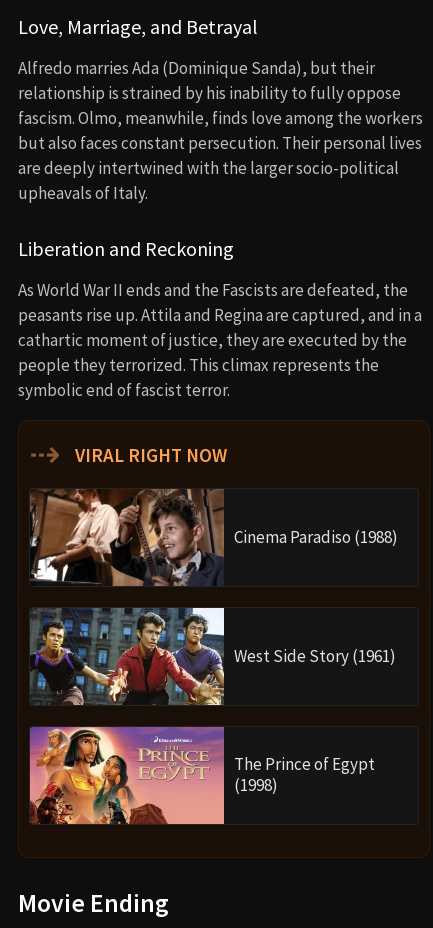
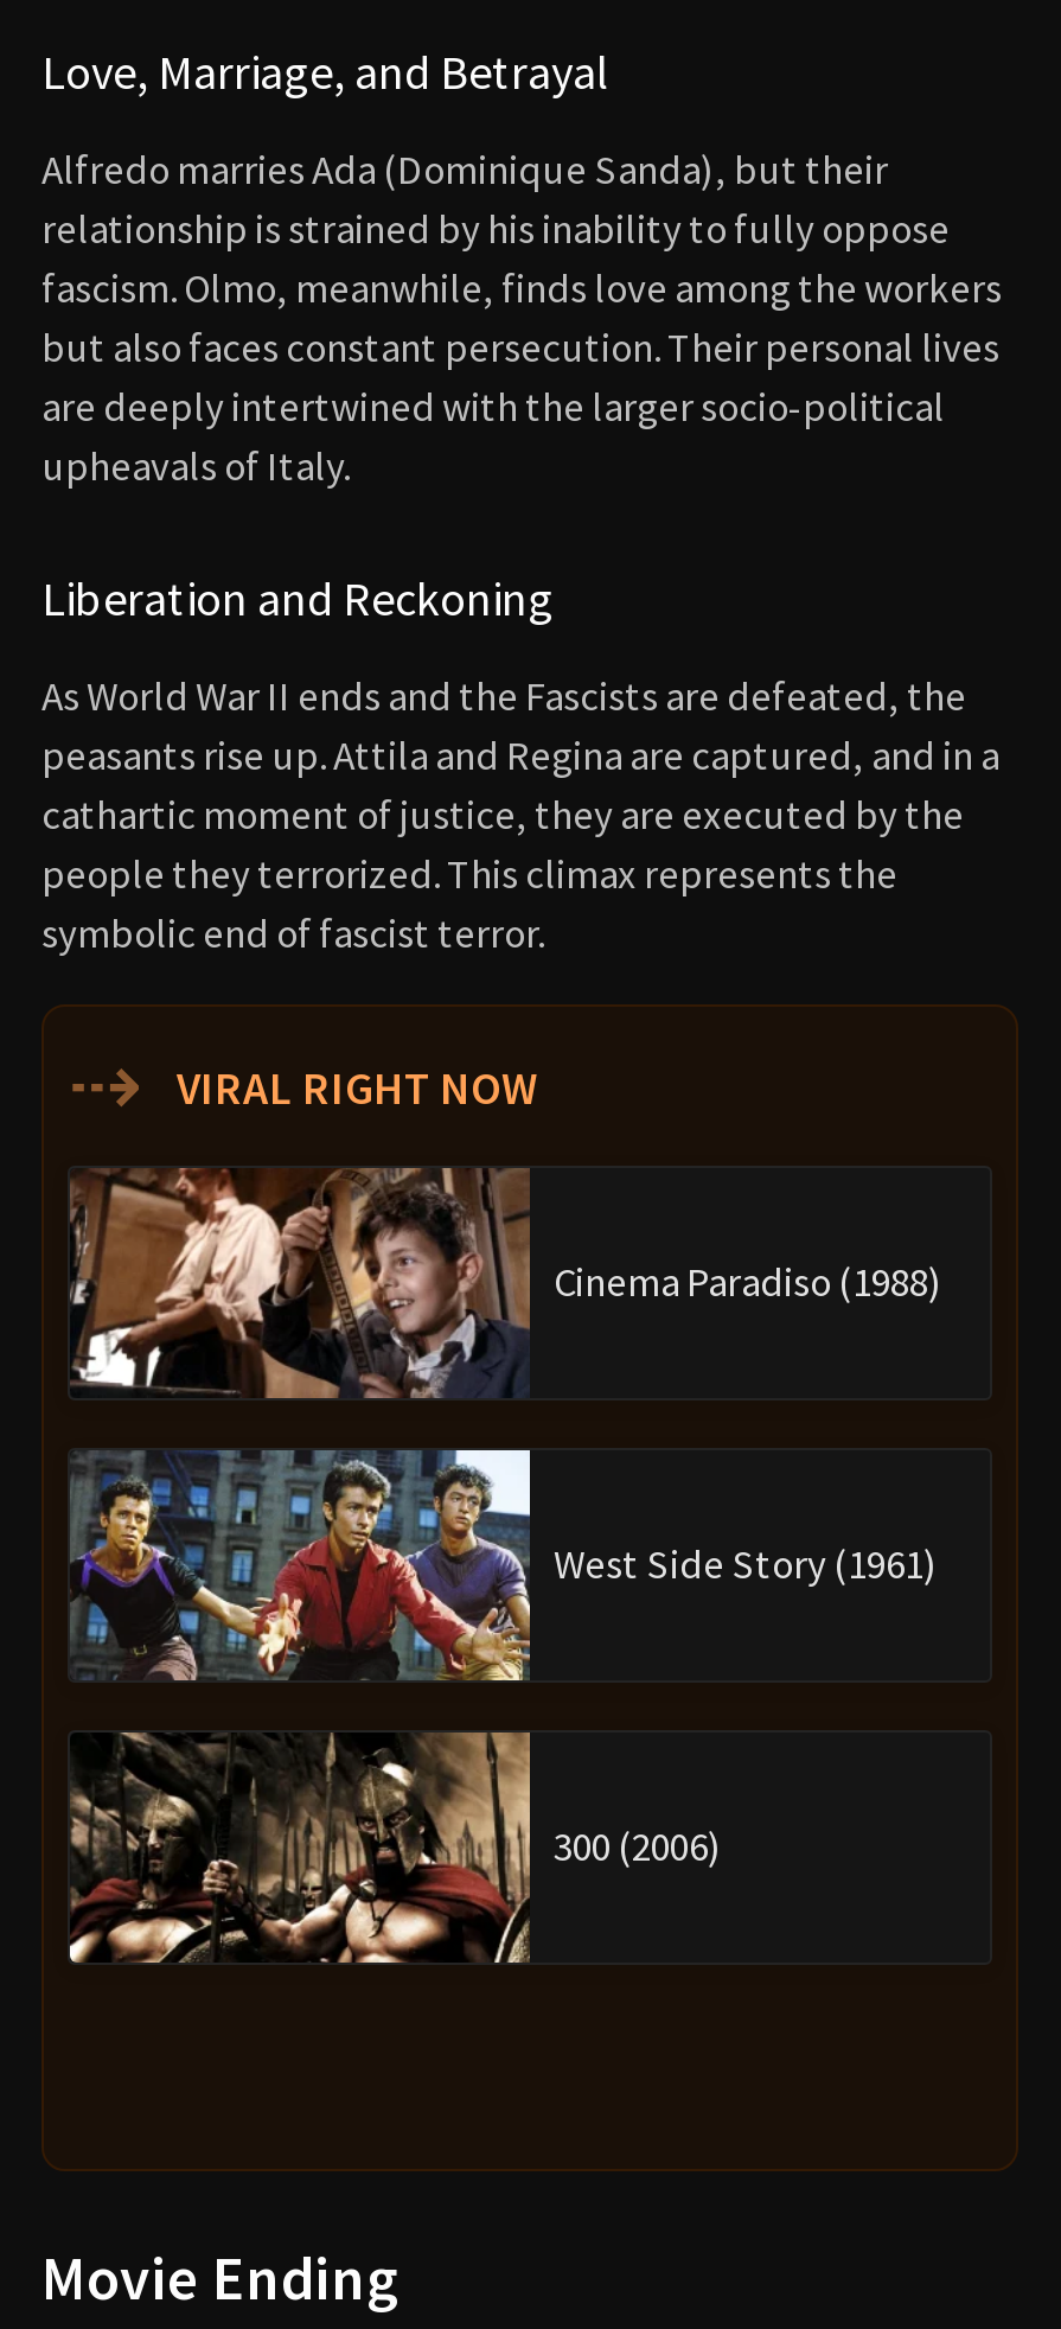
[29,726,375,825] [image] | The Prince of Egypt | (1998) -> [68,1733,722,1967] [image] | 300 (2006)

